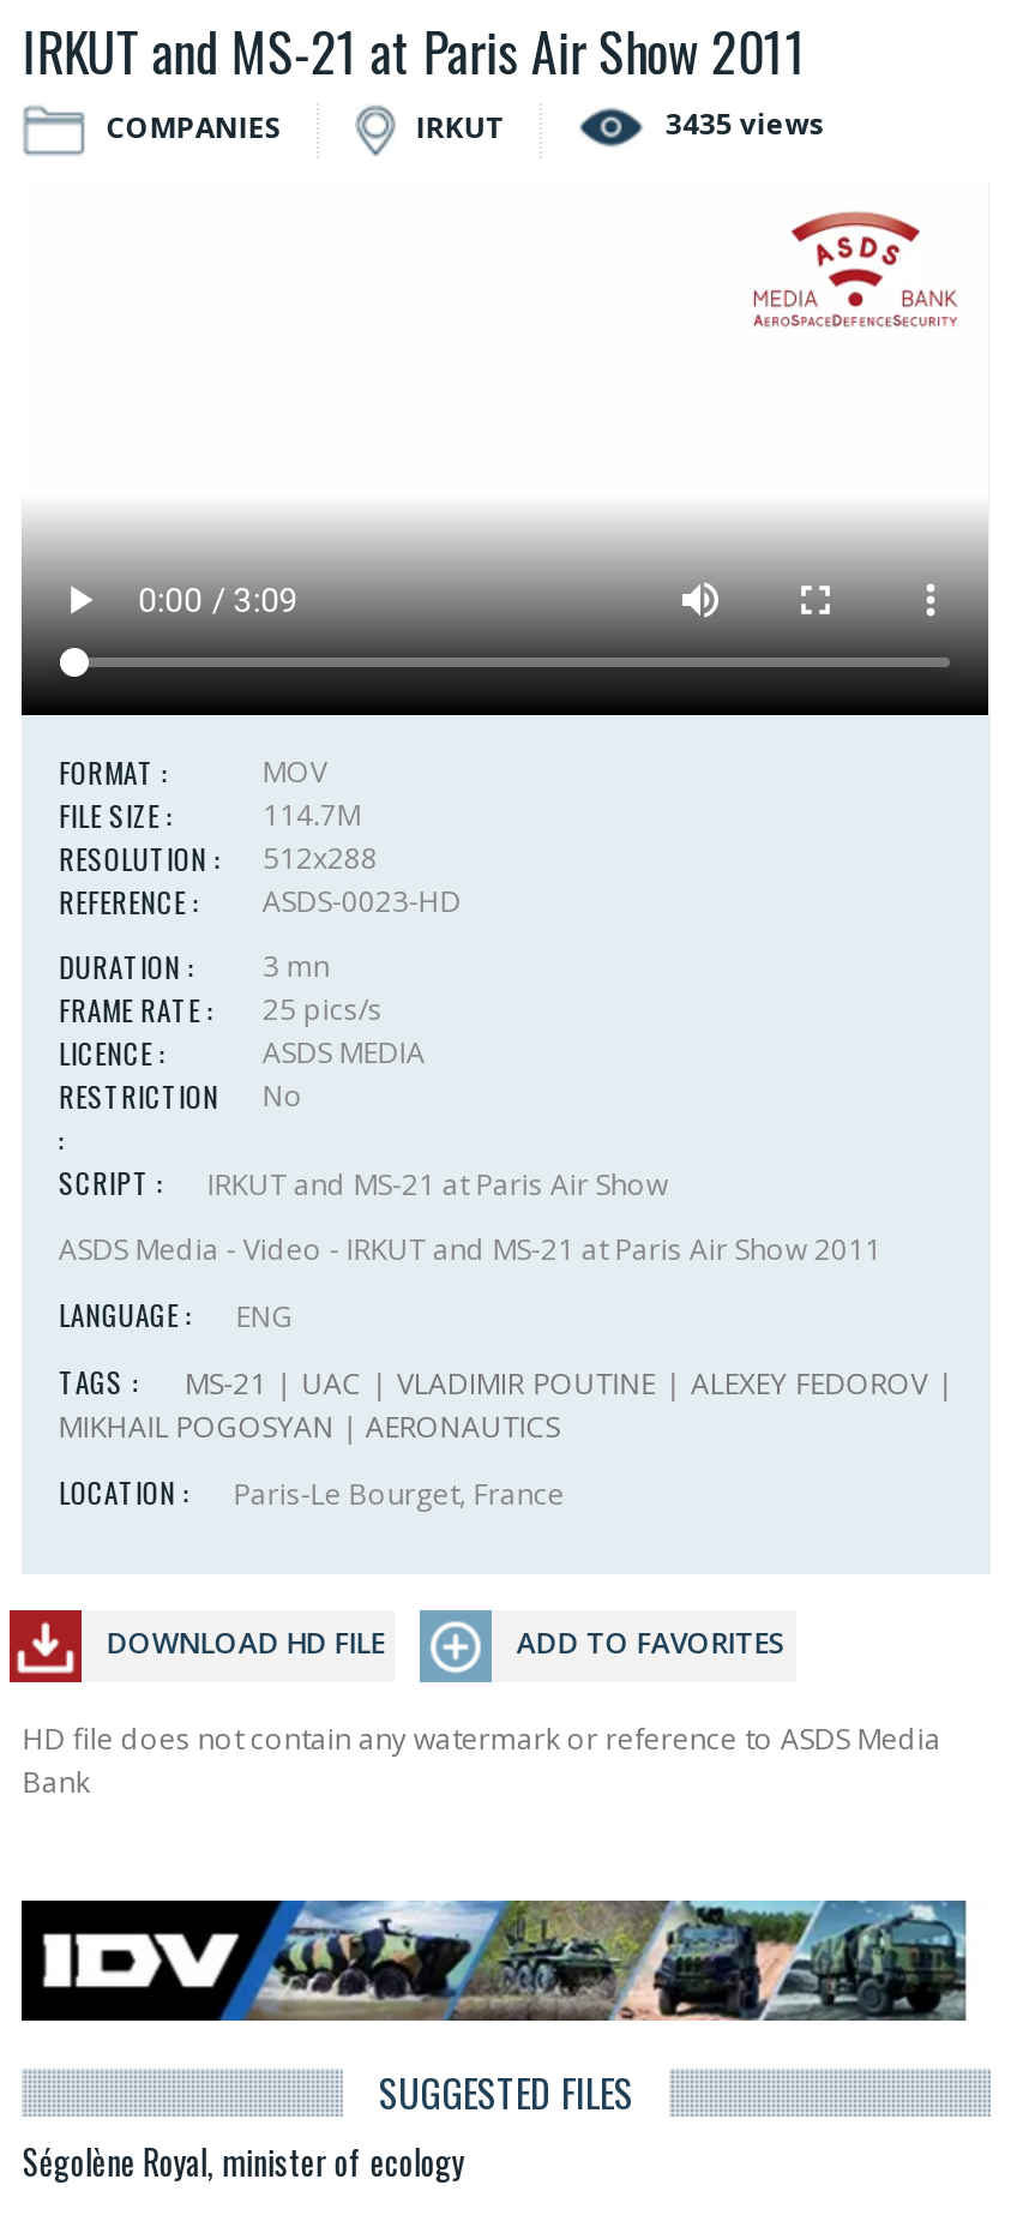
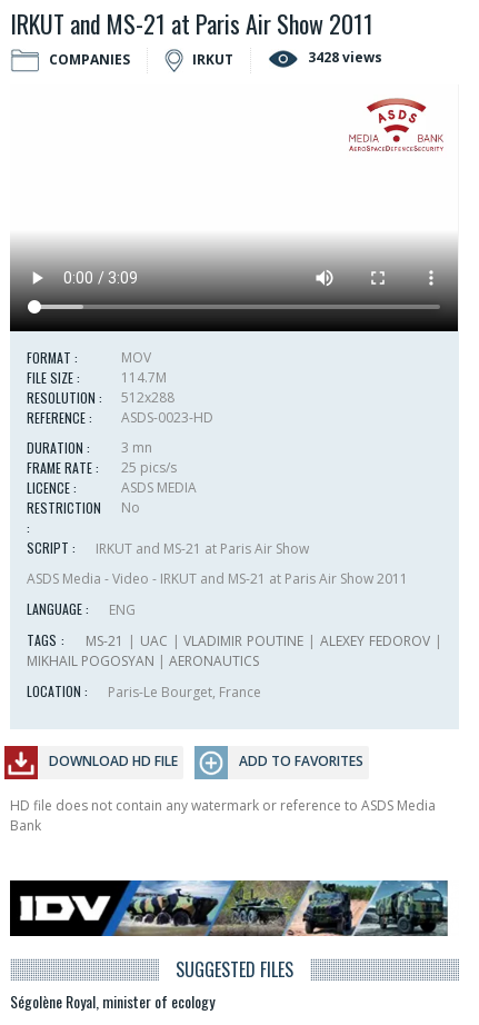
[665,103,826,144] 3435 views -> [308,48,383,67] 3428 views

